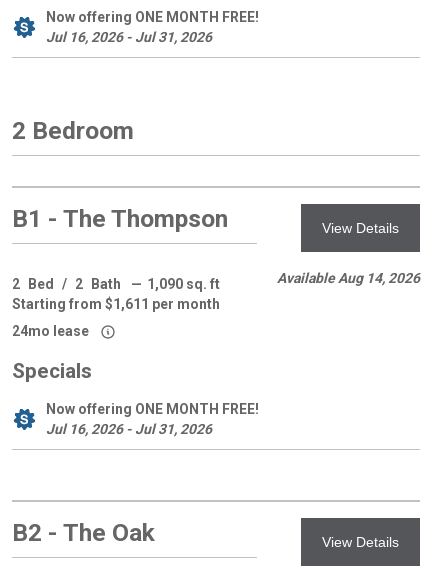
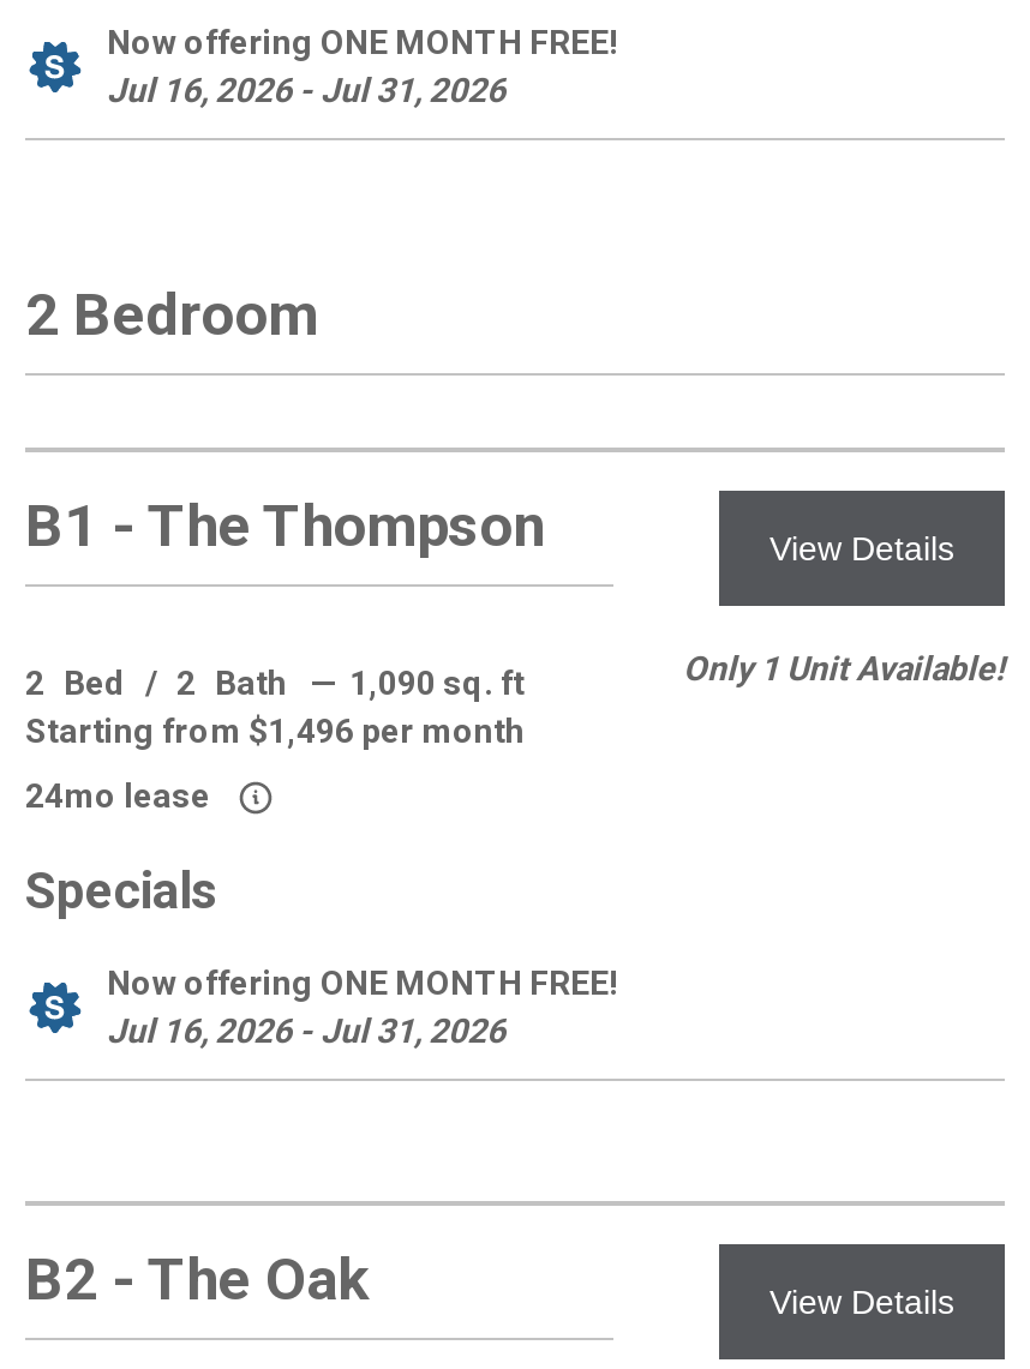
[277,270,420,286] Available Aug 14, 2026 -> [683,649,1005,687] Only 1 Unit Available!
[12,296,220,312] Starting from $1,611 per month -> [25,711,525,750] Starting from $1,496 per month

